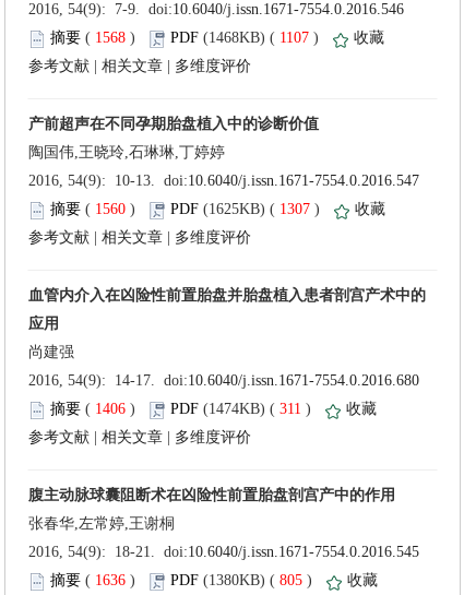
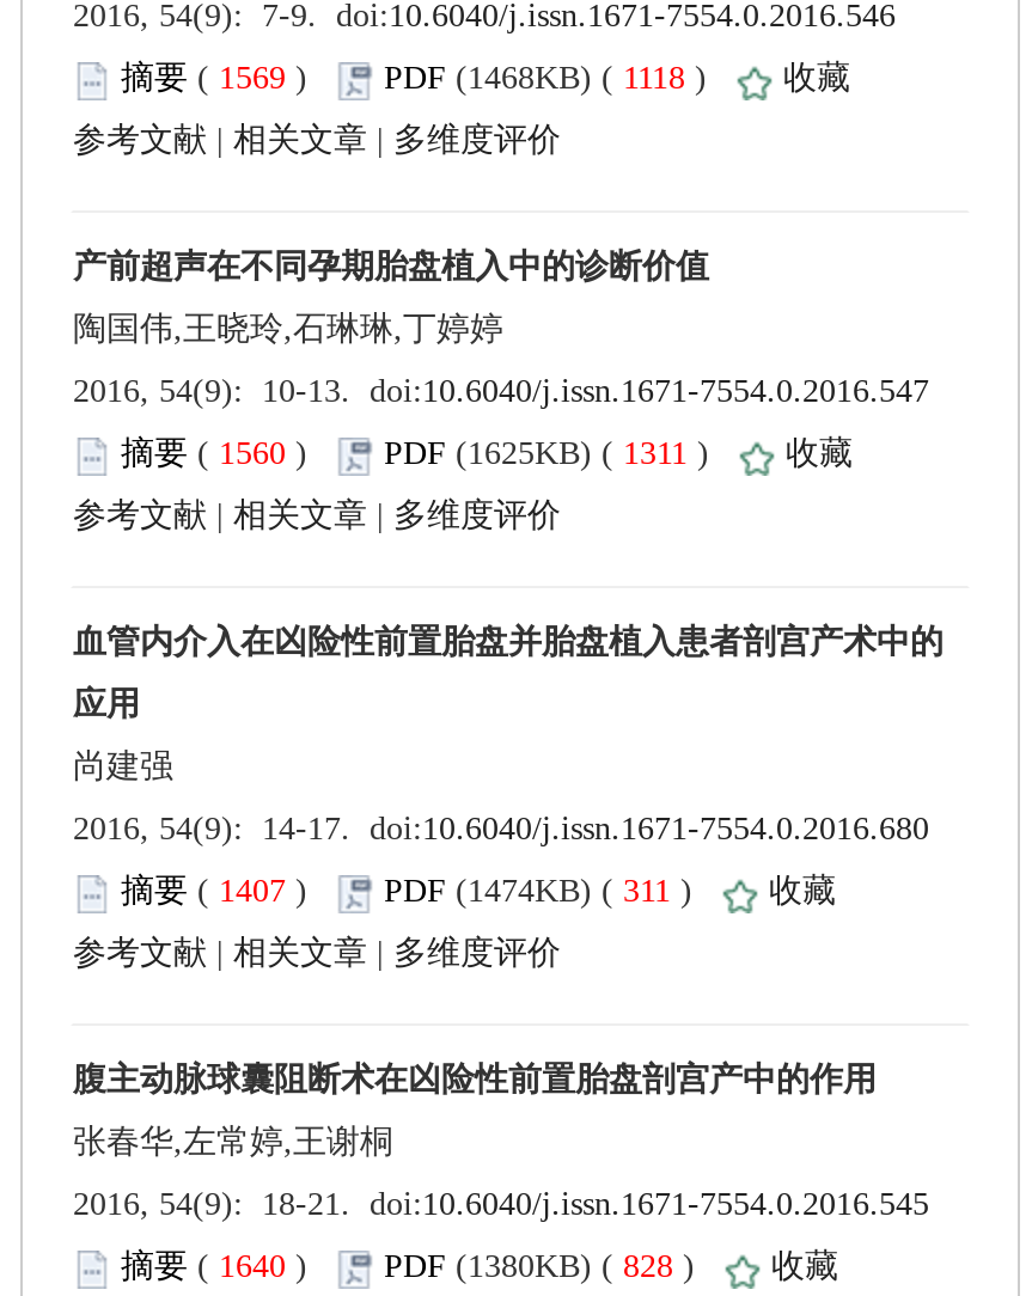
[275,29,332,46] 1107) -> [613,60,735,96] 1118)
[275,201,333,217] 1307) -> [613,435,738,471] 1311)
[275,572,325,588] 805) -> [613,1248,723,1284] 828)

